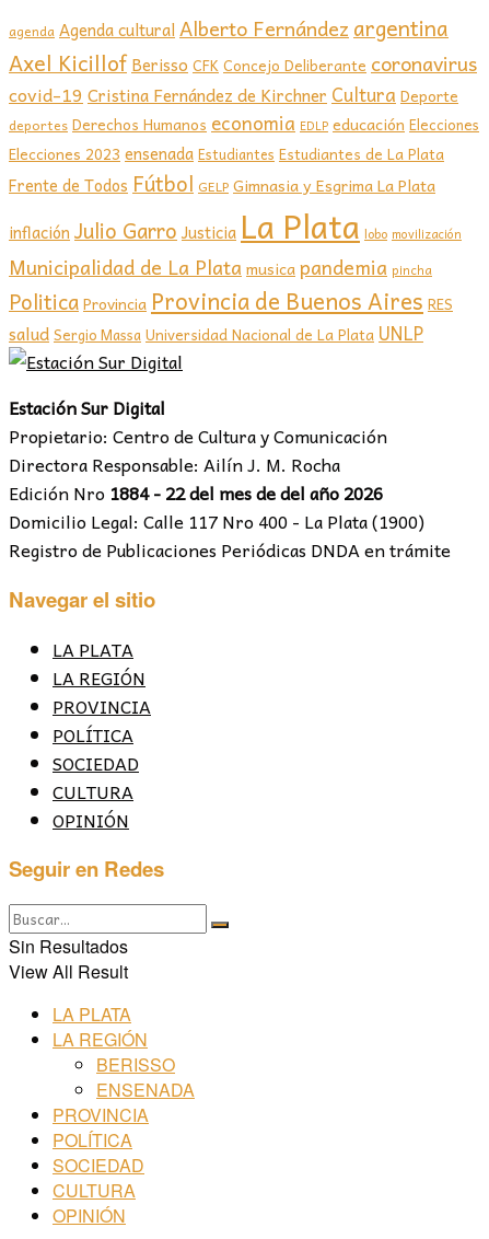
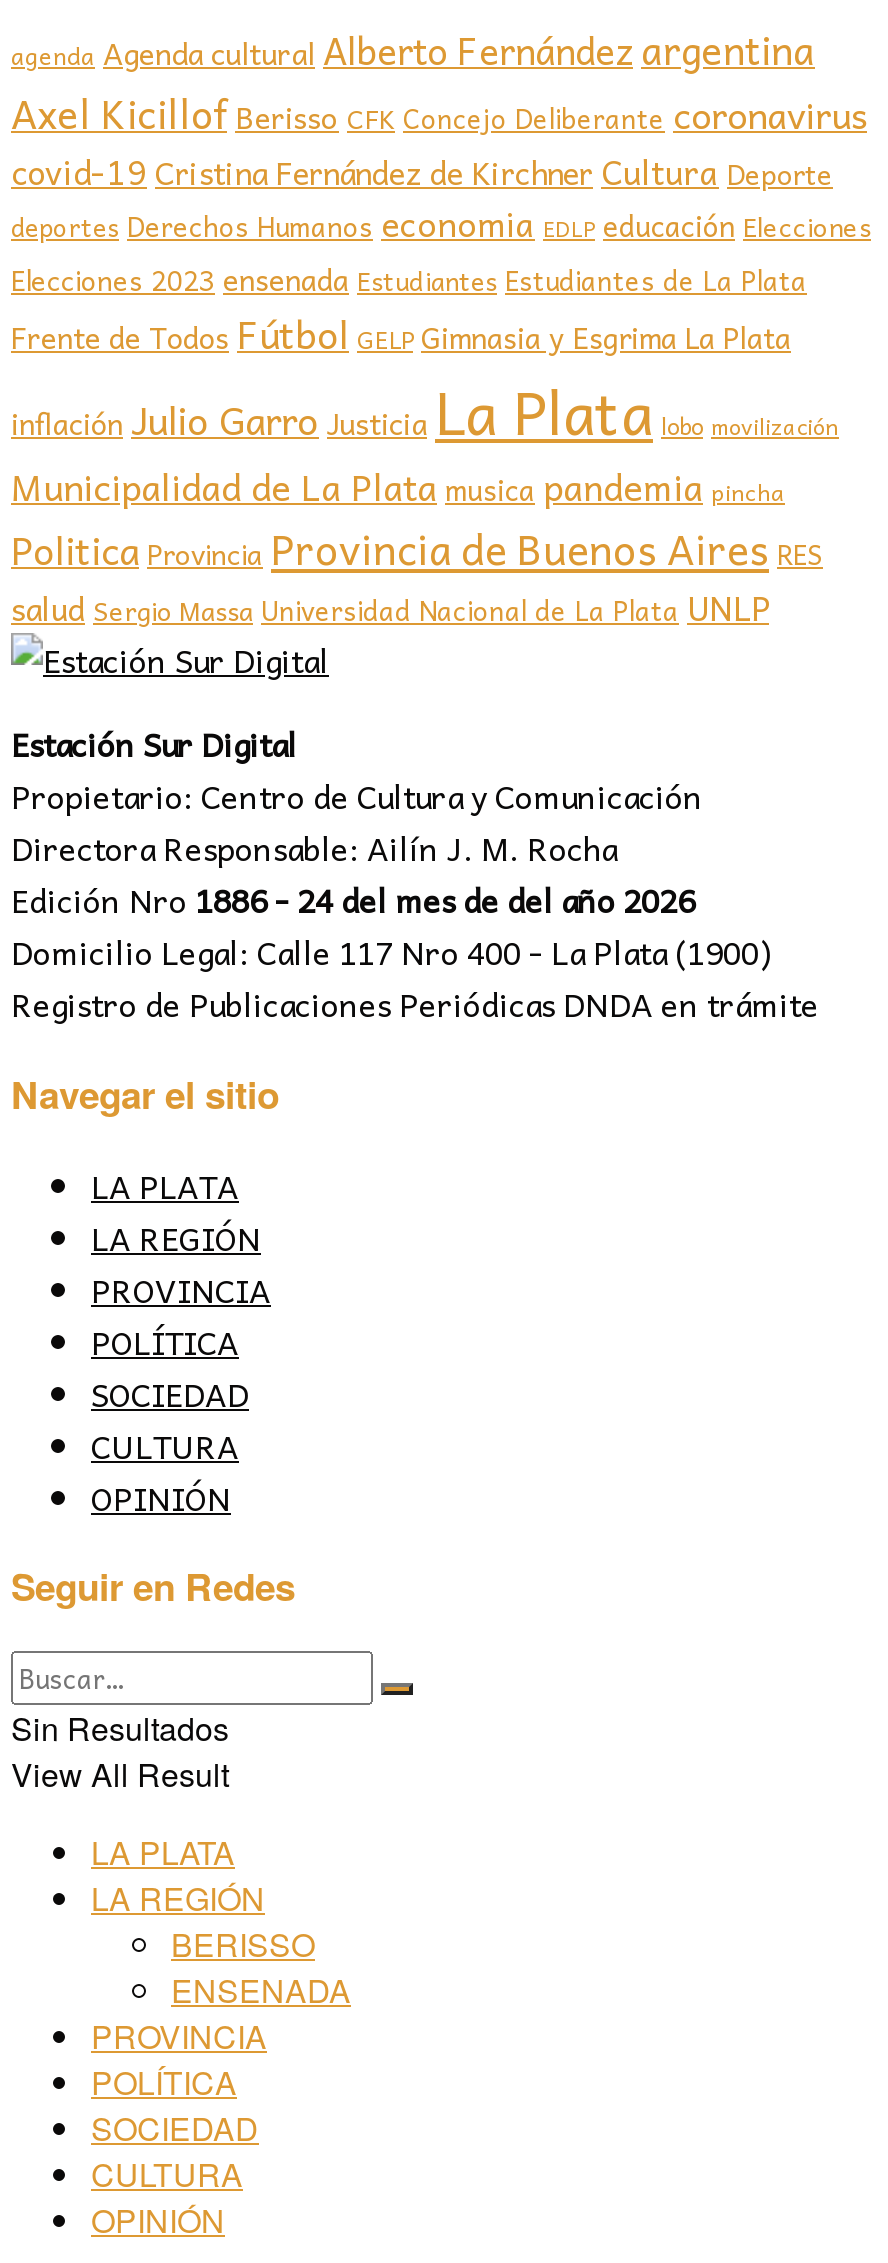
[9,478,383,507] Edición Nro 1884 - 22 del mes de del año 2026 -> [11,873,695,925] Edición Nro 1886 - 24 del mes de del año 2026

